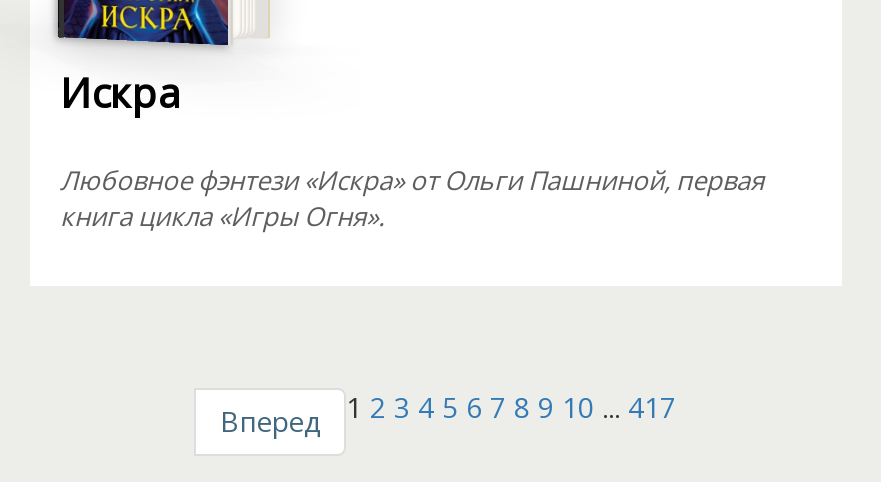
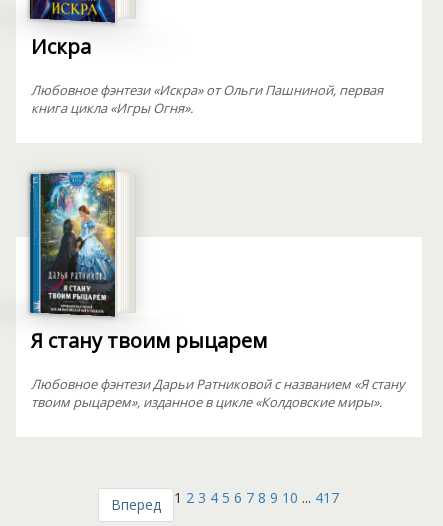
none -> [29,168,405,411] [image] | Я стану твоим рыцарем | Любовное фэнтези Дарьи Ратниковой с названием «Я стану | твоим рыцарем», изданное в цикле «Колдовские миры».

